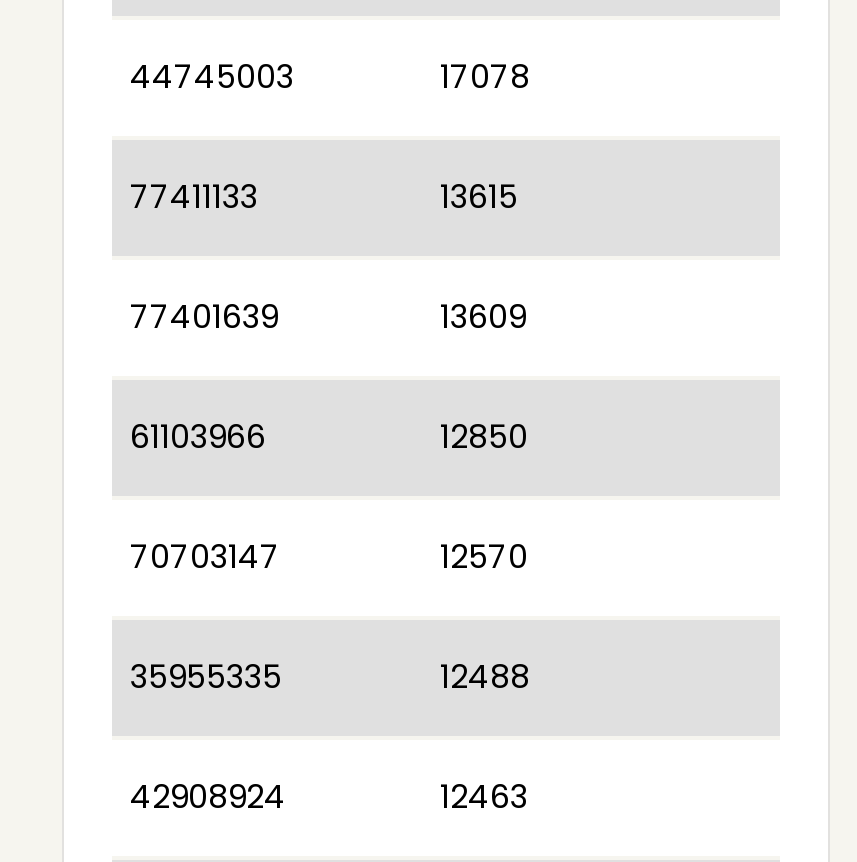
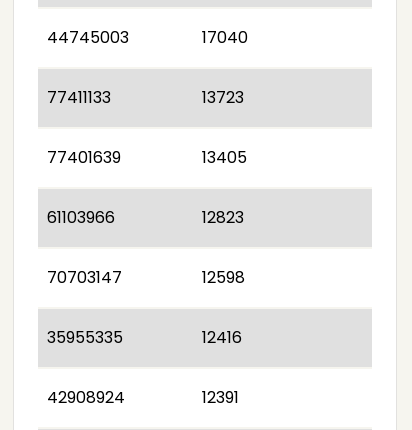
[440,54,530,100] 17078 -> [202,26,248,49] 17040
[440,174,518,220] 13615 -> [202,86,244,109] 13723
[440,294,526,340] 13609 -> [202,146,247,169] 13405
[440,414,528,460] 12850 -> [202,206,244,229] 12823
[440,534,528,580] 12570 -> [202,266,245,289] 12598
[440,654,530,700] 12488 -> [202,326,242,349] 12416
[440,774,528,820] 12463 -> [202,386,239,409] 12391

